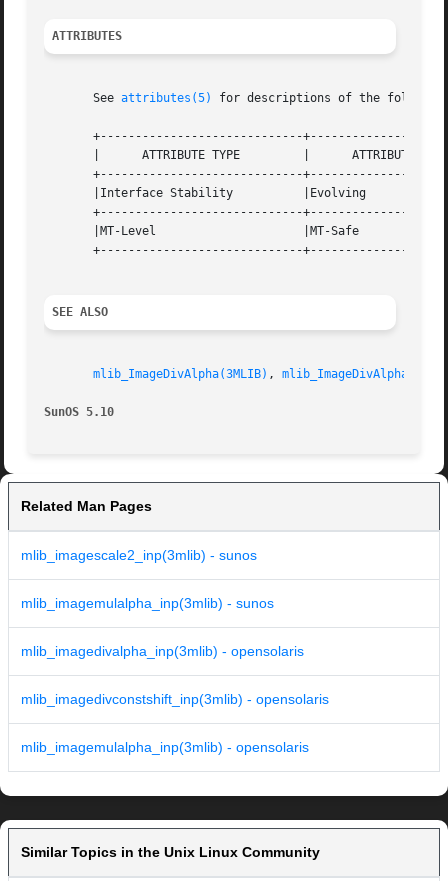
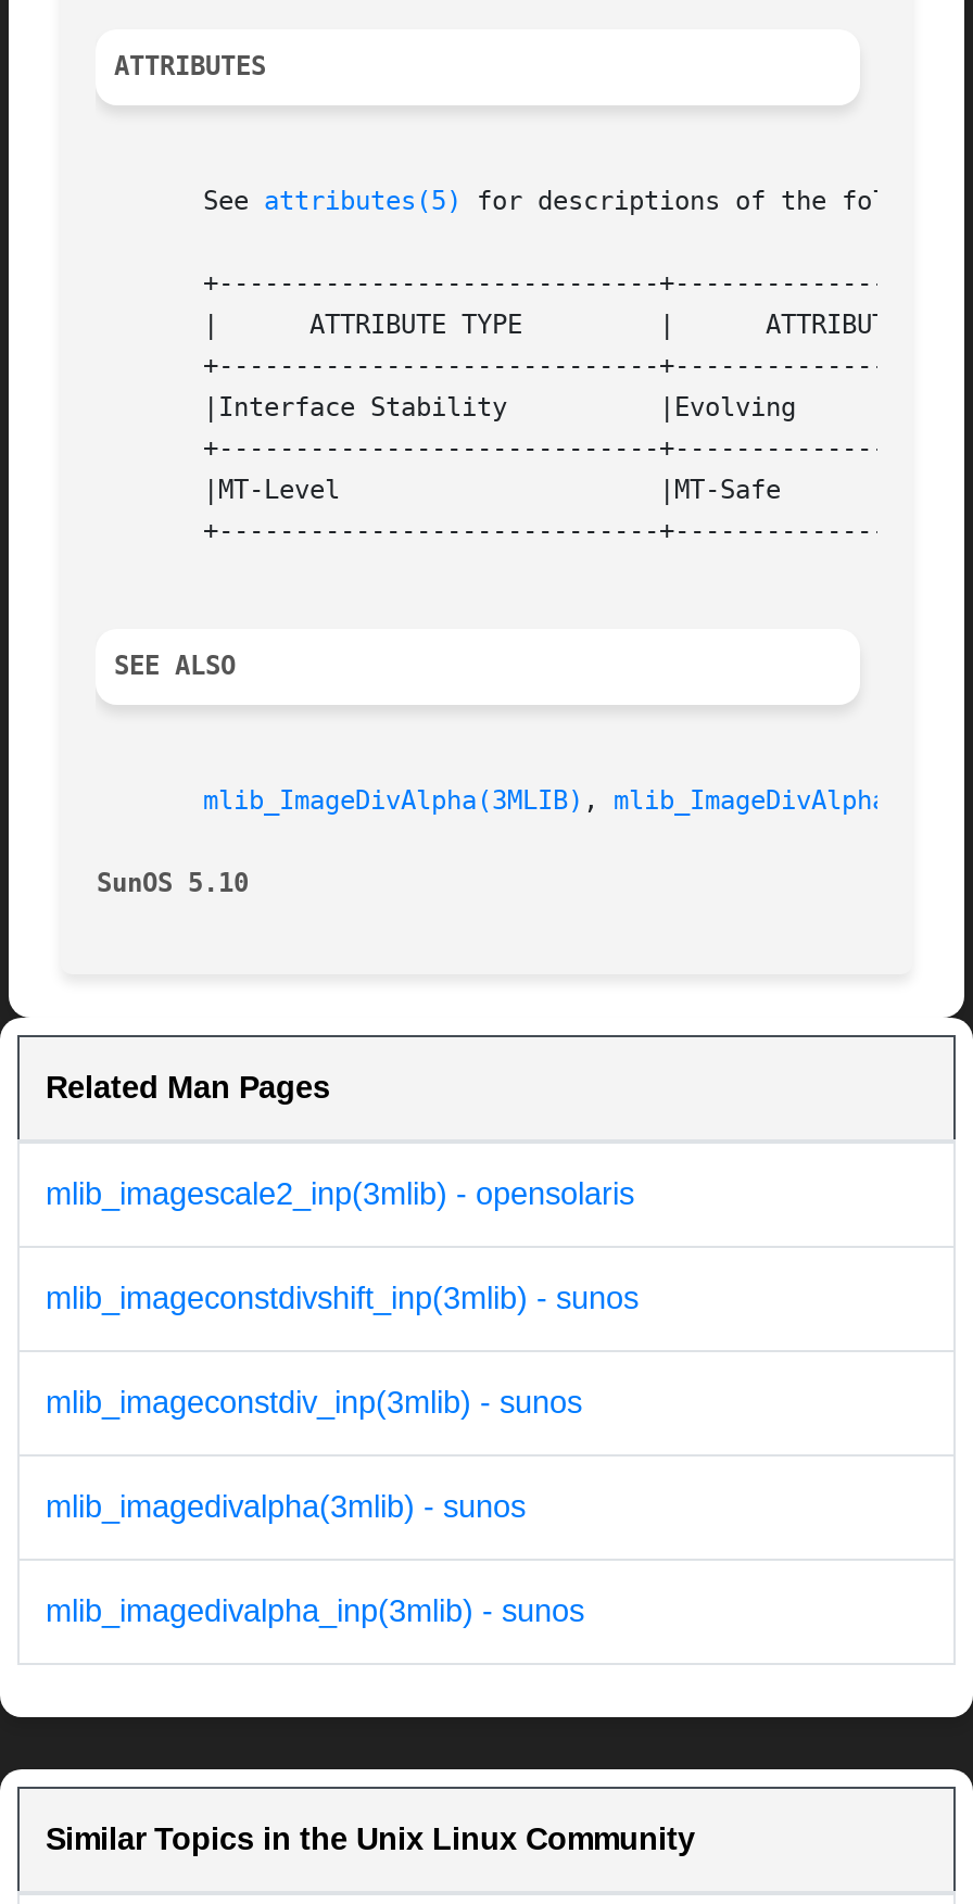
[21,547,257,563] mlib_imagescale2_inp(3mlib) - sunos -> [46,1177,634,1212] mlib_imagescale2_inp(3mlib) - opensolaris
[21,595,274,611] mlib_imagemulalpha_inp(3mlib) - sunos -> [46,1281,639,1316] mlib_imageconstdivshift_inp(3mlib) - sunos
[21,643,304,659] mlib_imagedivalpha_inp(3mlib) - opensolaris -> [46,1385,582,1420] mlib_imageconstdiv_inp(3mlib) - sunos
[21,691,329,707] mlib_imagedivconstshift_inp(3mlib) - opensolaris -> [46,1490,526,1525] mlib_imagedivalpha(3mlib) - sunos
[21,739,309,755] mlib_imagemulalpha_inp(3mlib) - opensolaris -> [46,1594,584,1629] mlib_imagedivalpha_inp(3mlib) - sunos

